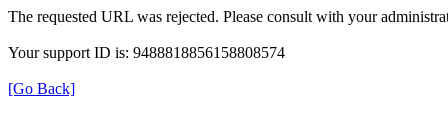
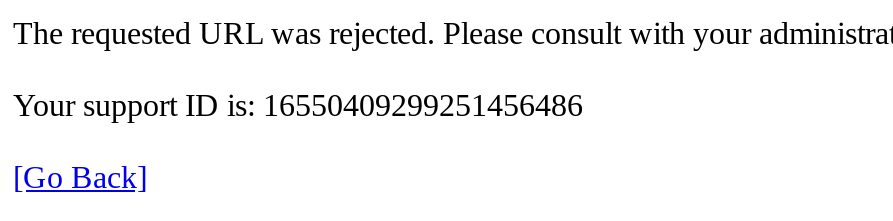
[8,44,285,61] Your support ID is: 9488818856158808574 -> [13,88,583,122] Your support ID is: 16550409299251456486

